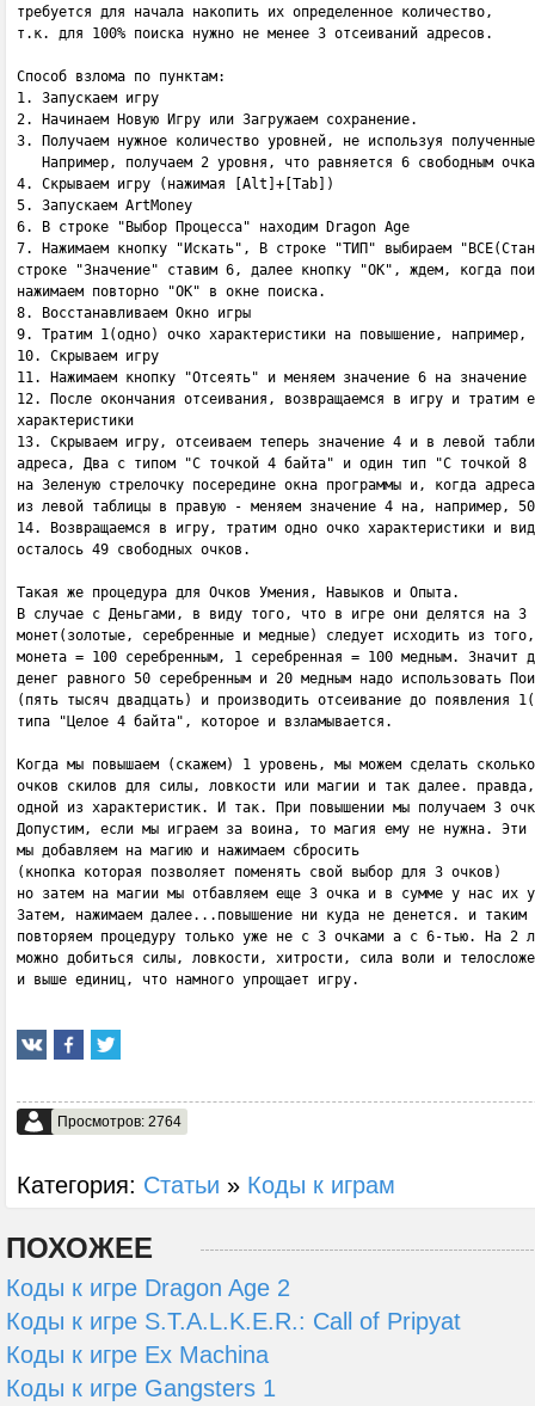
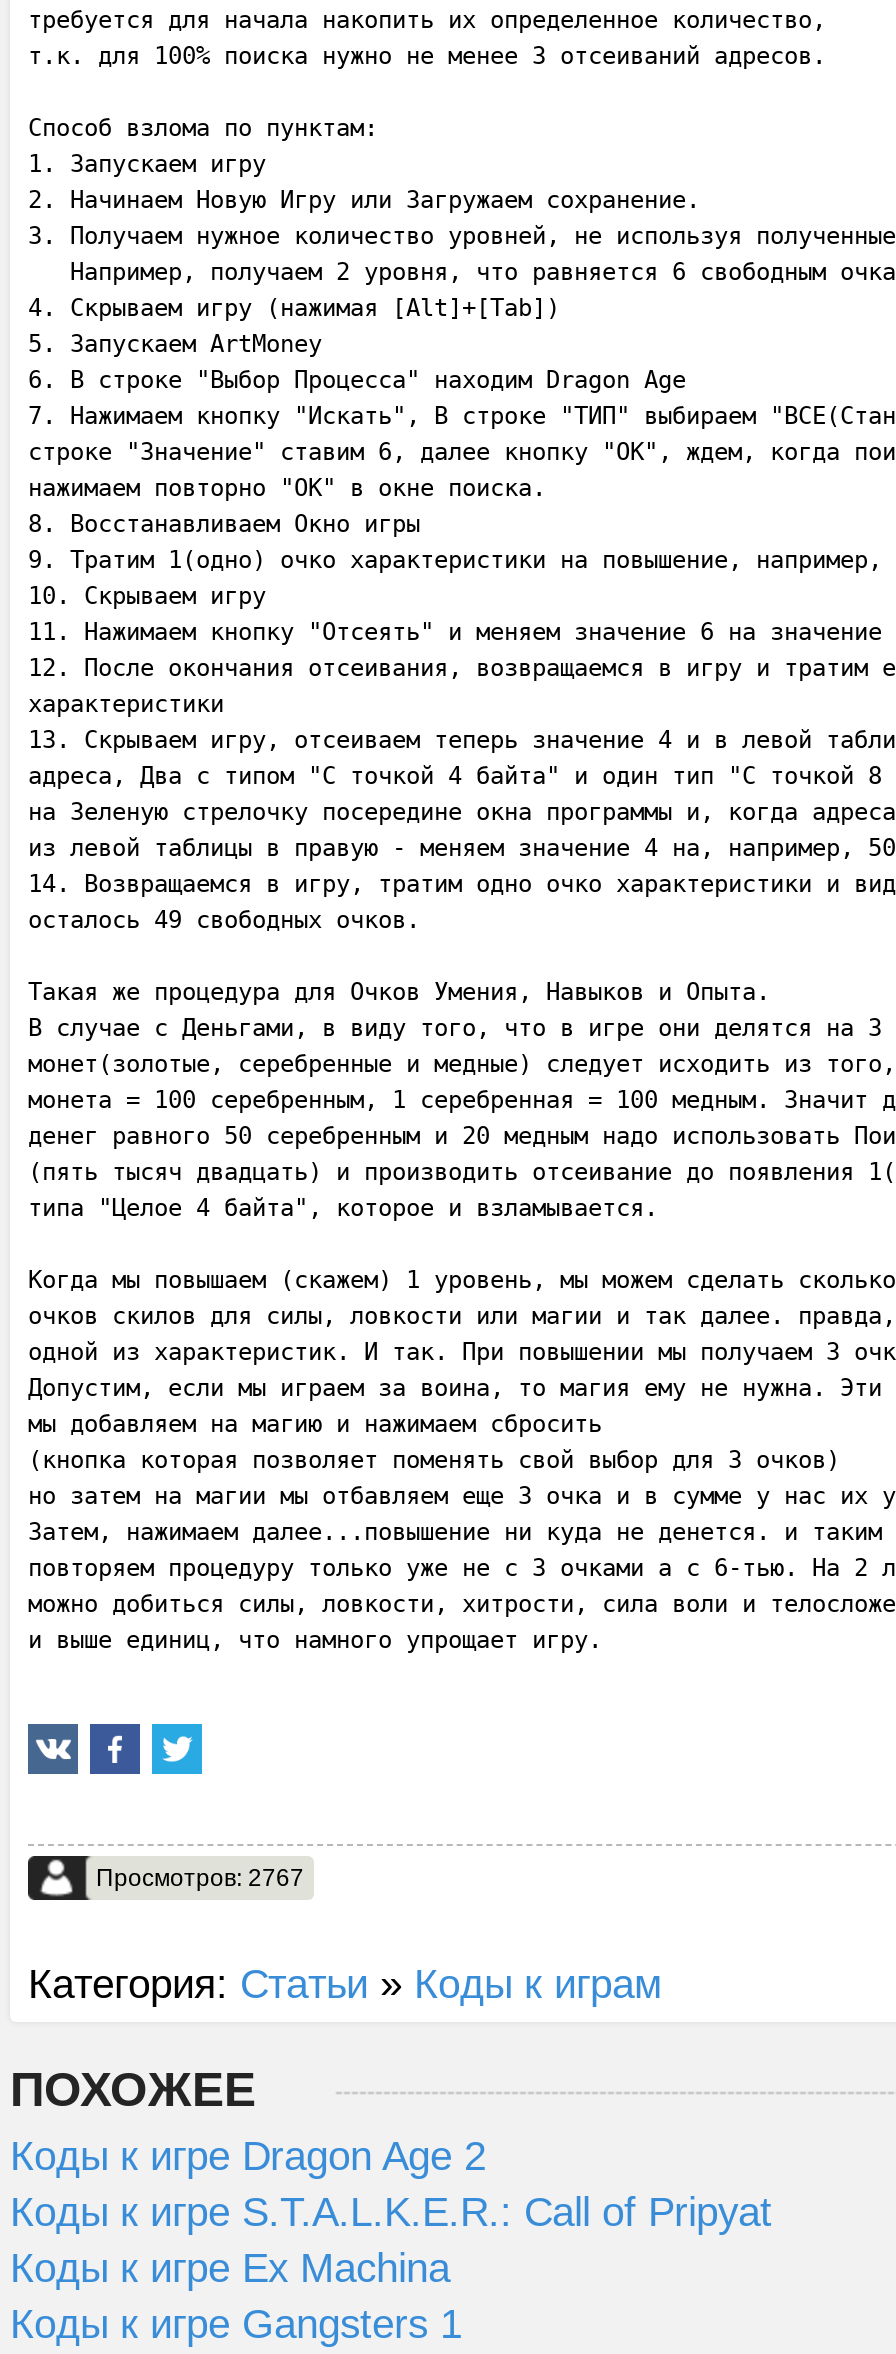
[57,1113,182,1130] Просмотров: 2764 -> [96,1864,304,1892] Просмотров: 2767

